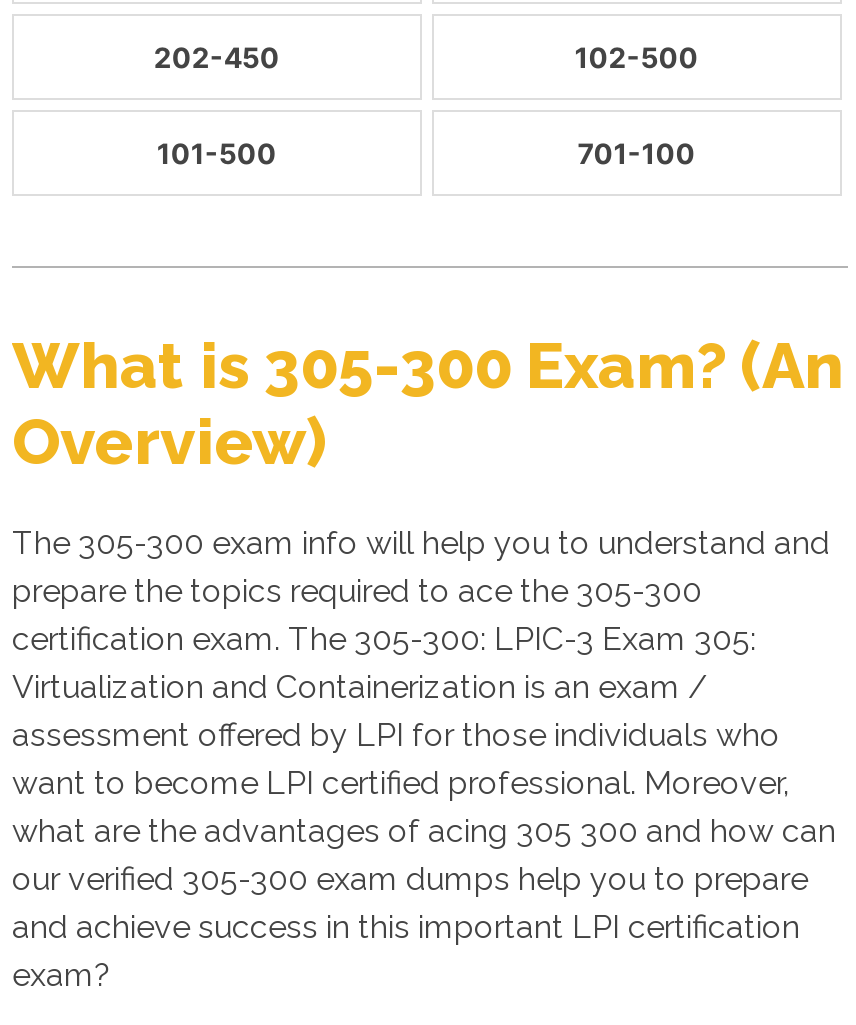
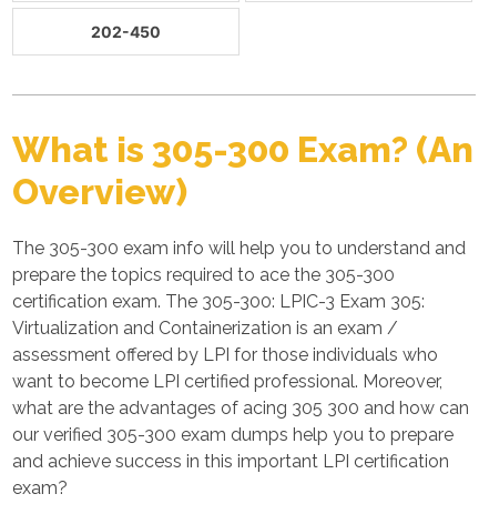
[157,40,698,170] 102-500 | 101-500 | 701-100 -> none

